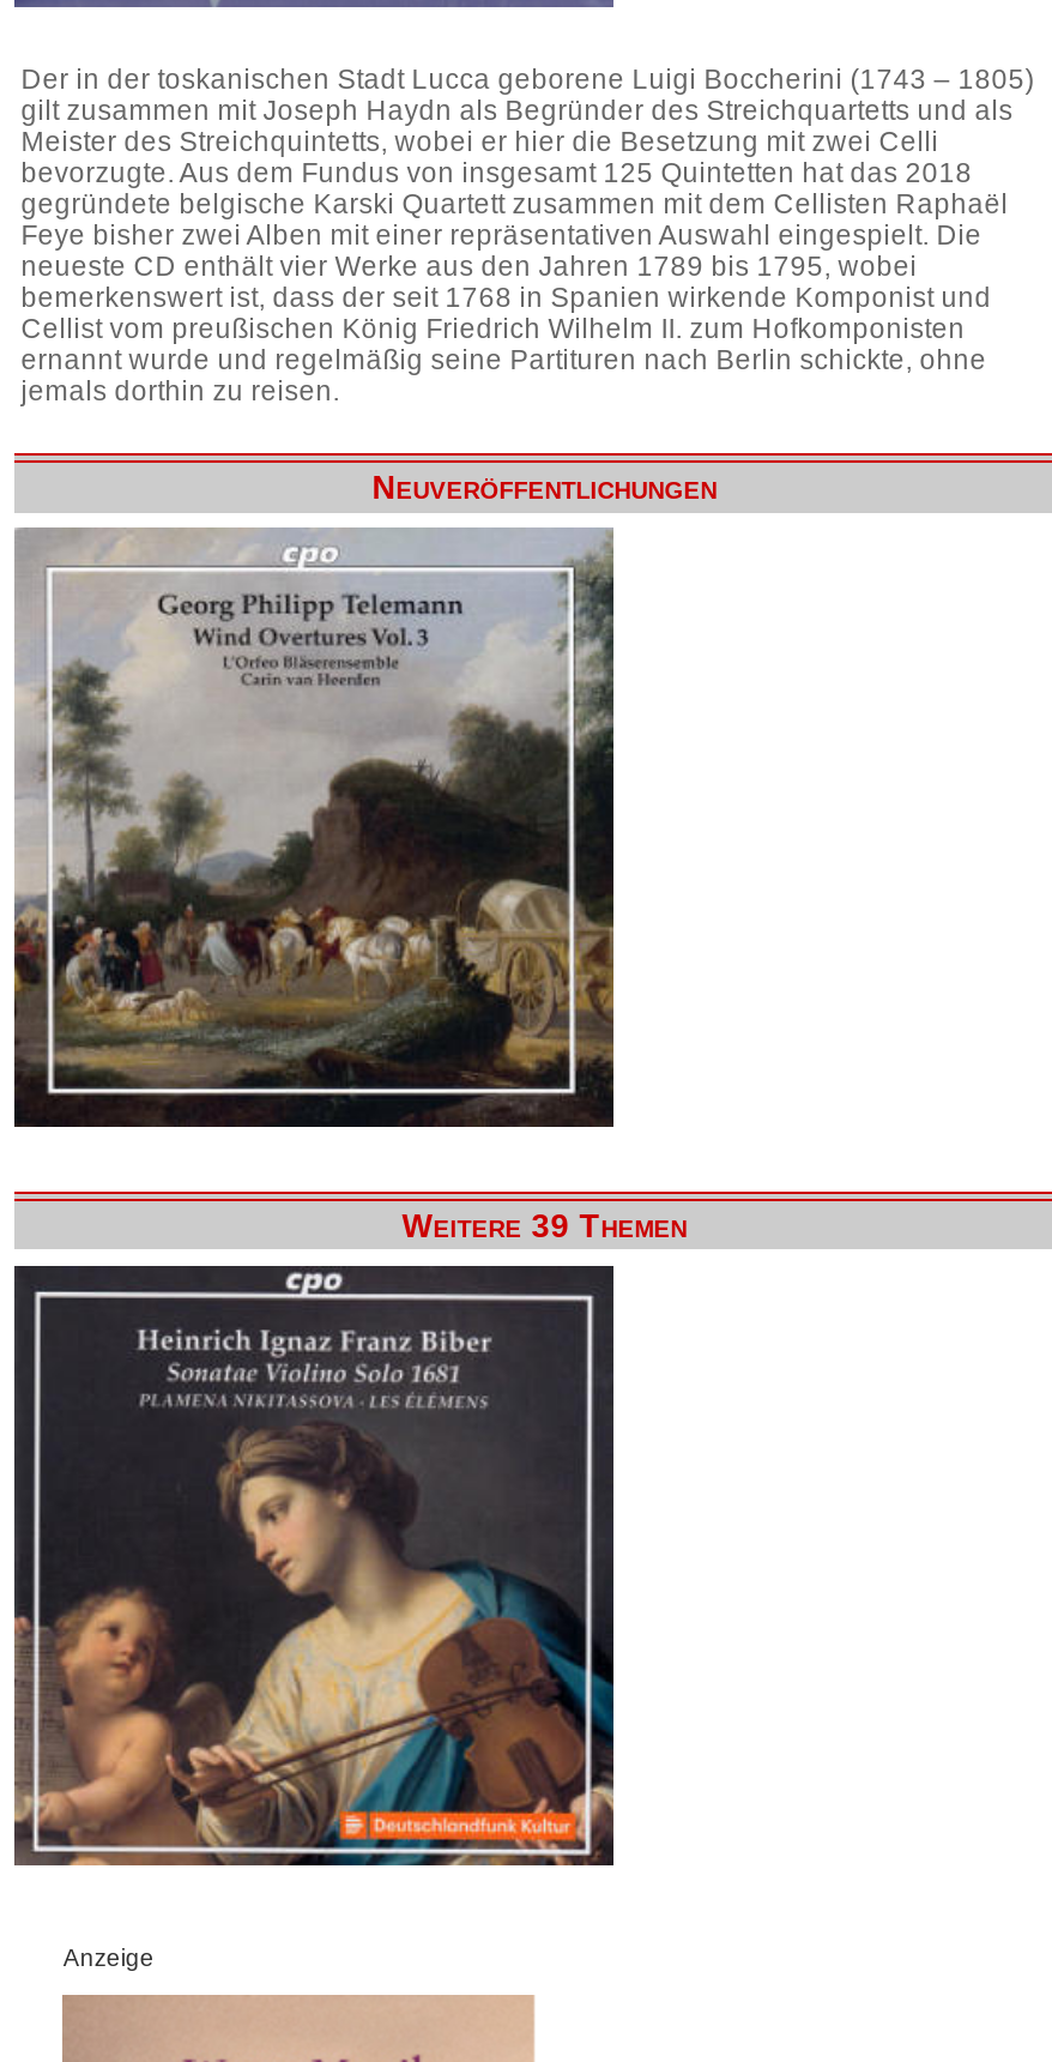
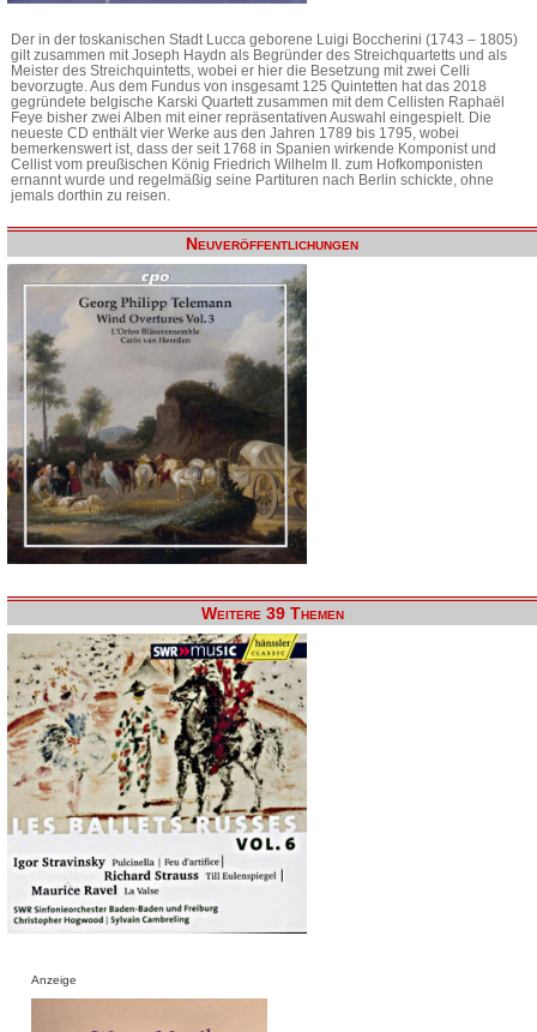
[12,1264,616,1868] [image] -> [6,632,308,934] [image]

